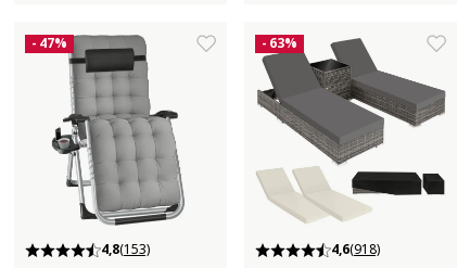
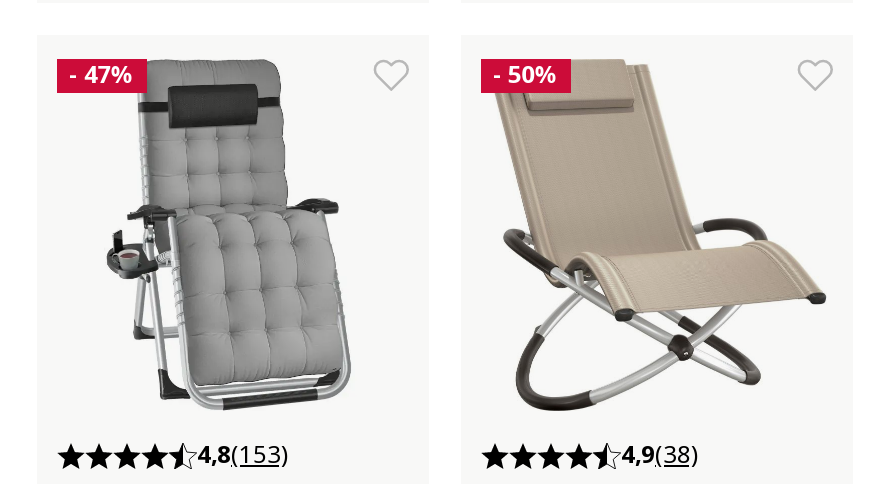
[256,34,446,226] [image] | - 63% -> [485,57,831,413] [image] | - 50%
[331,240,380,259] 4,6(918) -> [621,438,697,472] 4,9(38)

